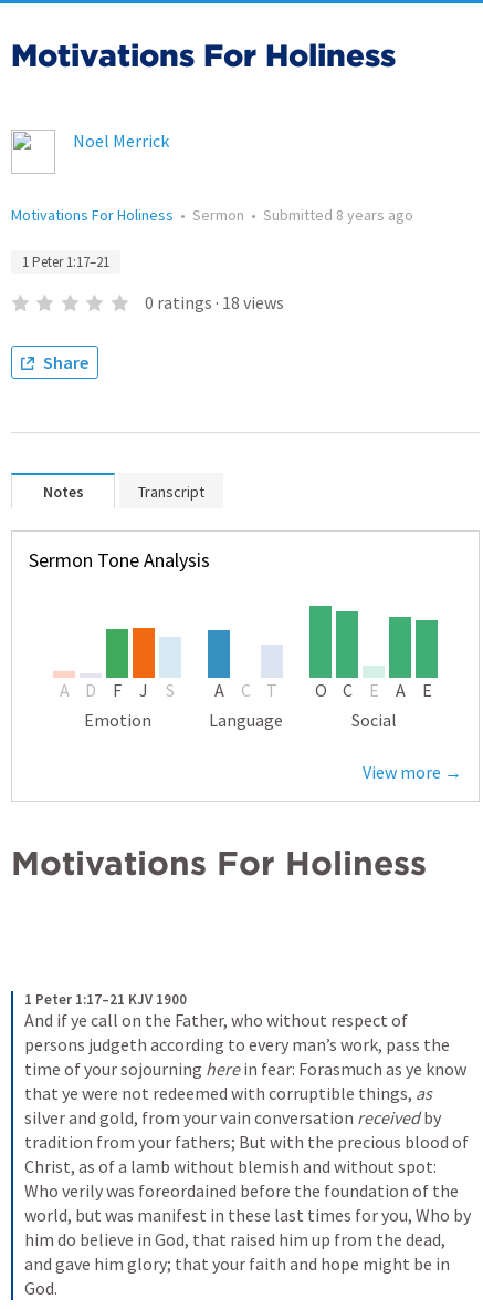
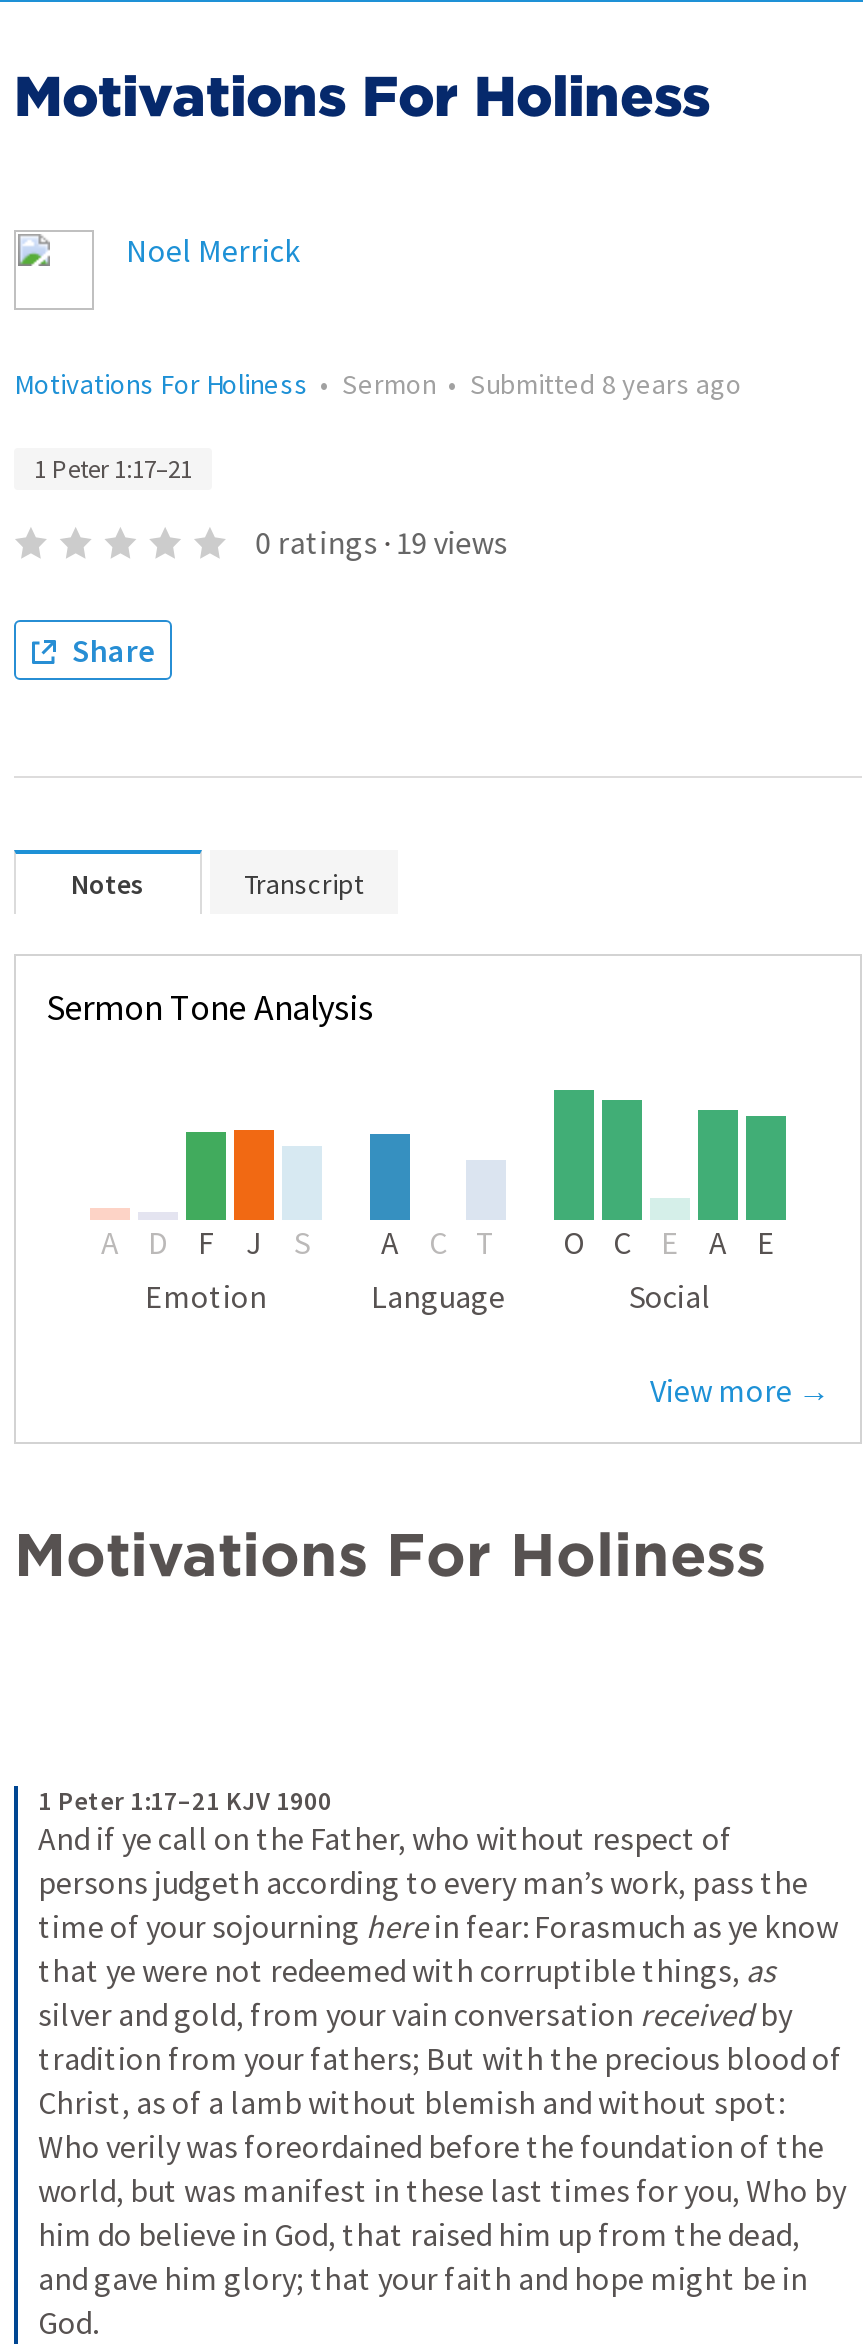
[144,291,284,313] 0 ratings · 18 views -> [255,522,507,562] 0 ratings · 19 views

